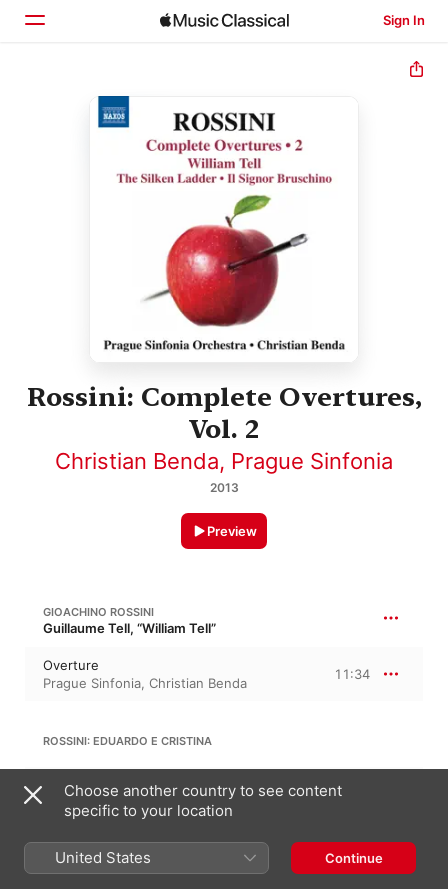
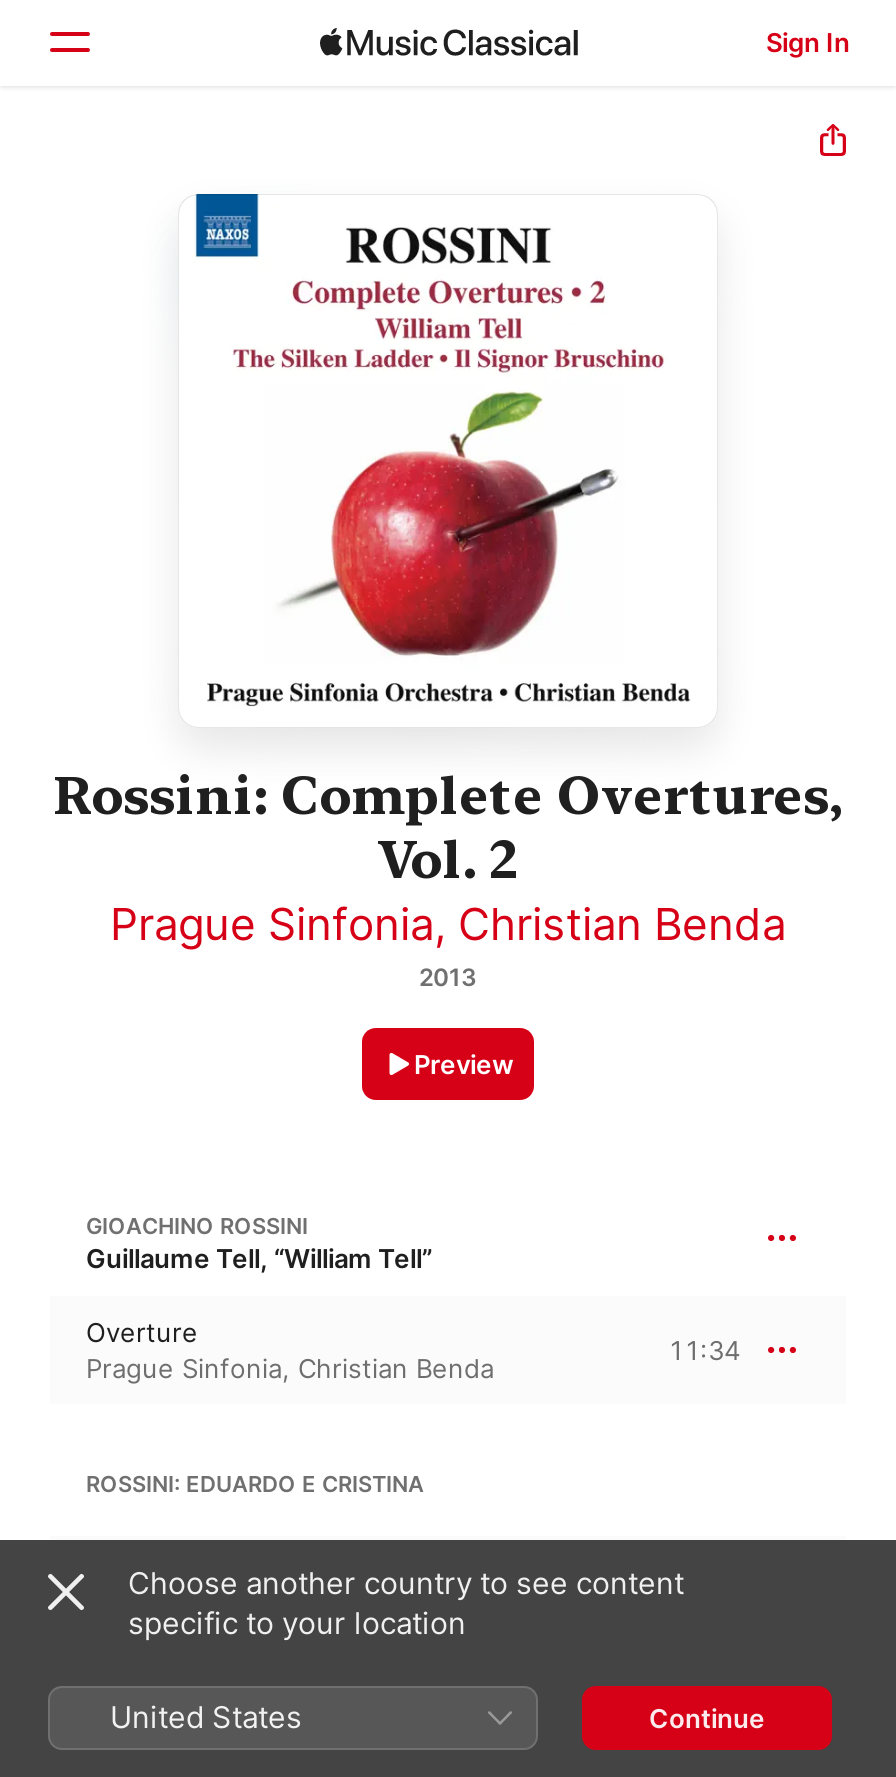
[55,448,393,474] Christian Benda, Prague Sinfonia -> [110,897,786,949] Prague Sinfonia, Christian Benda

